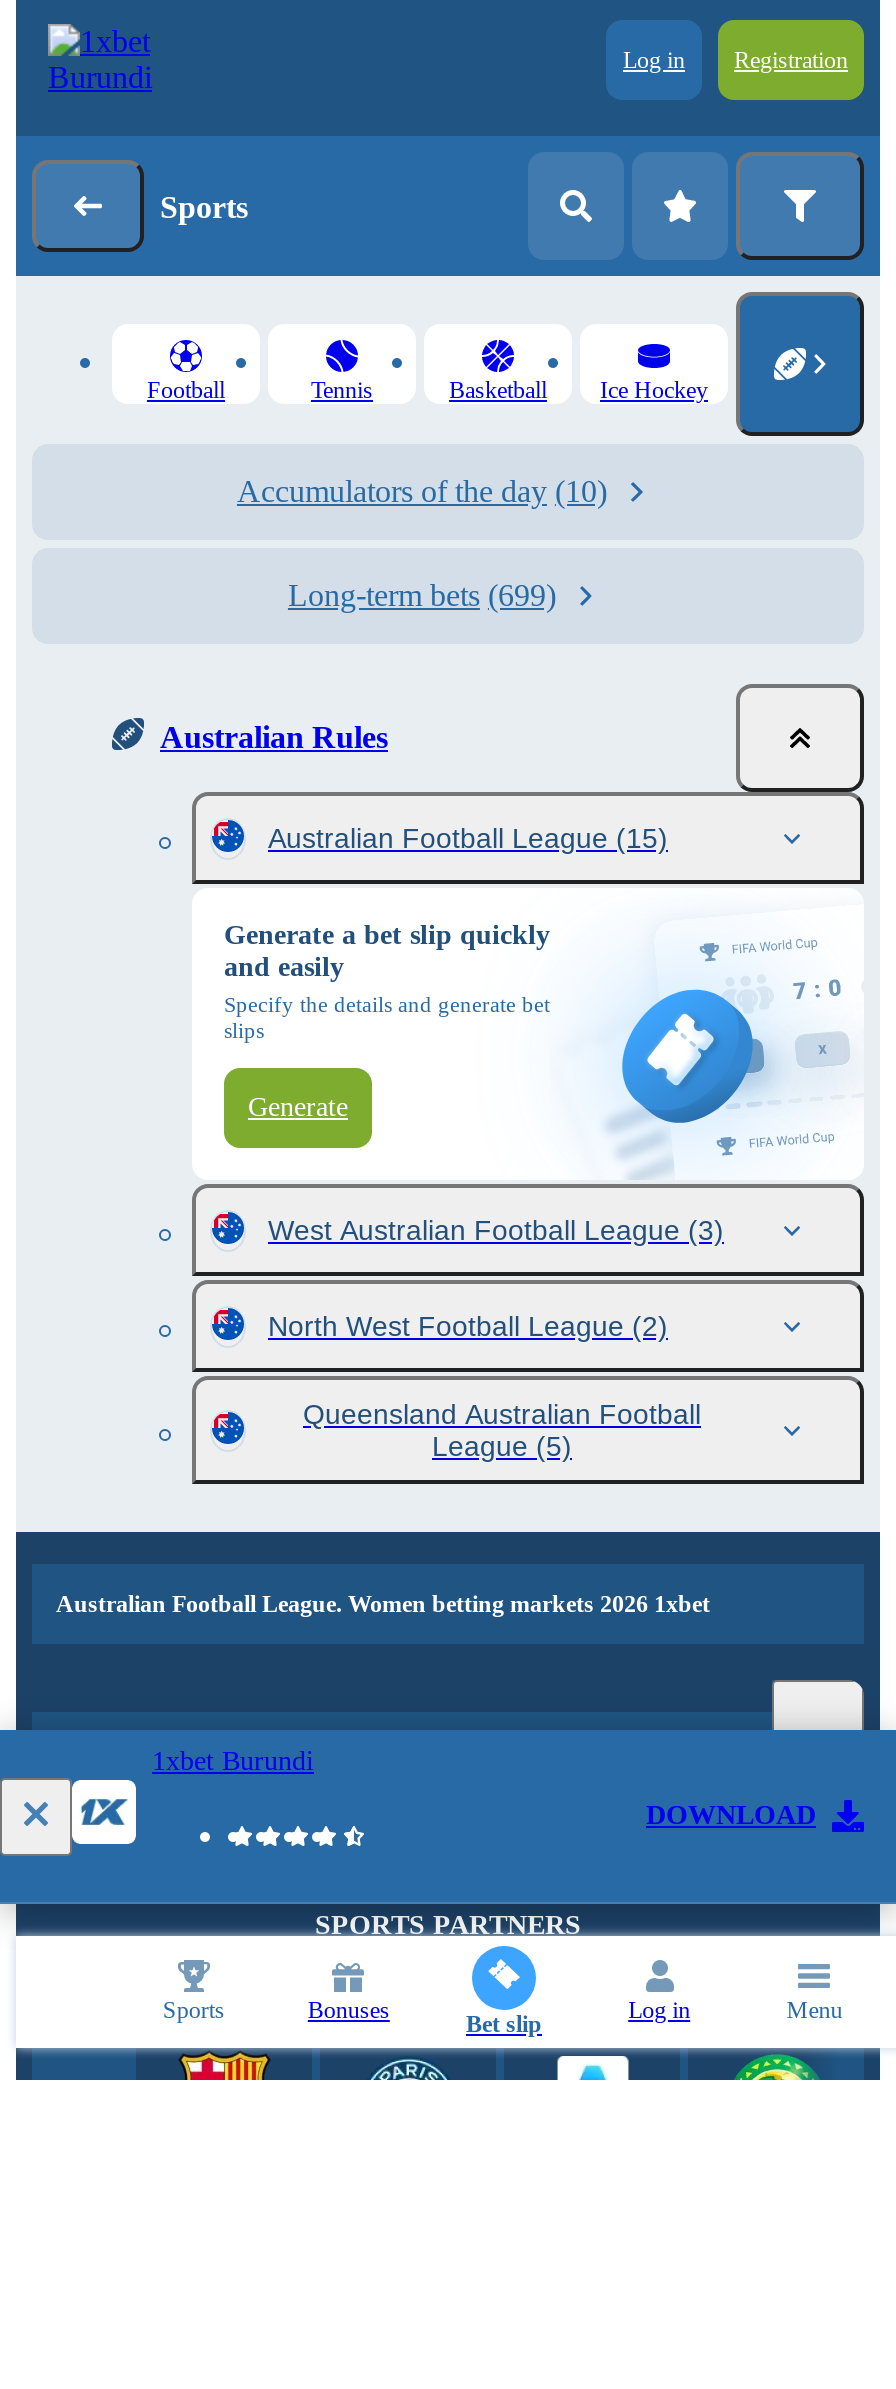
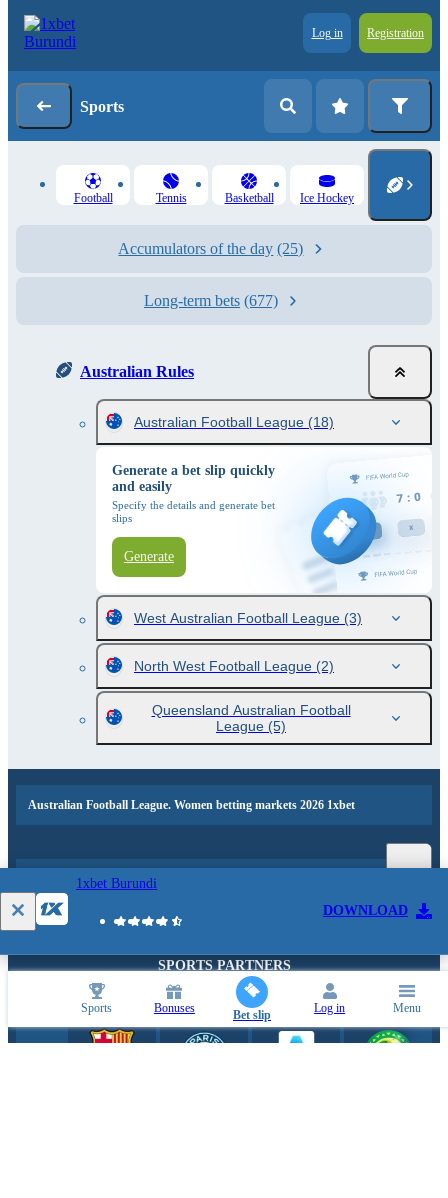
[237,474,607,508] Accumulators of the day (10) -> [118,240,303,257] Accumulators of the day (25)
[288,578,556,612] Long-term bets (699) -> [144,292,278,309] Long-term bets (677)
[268,822,668,854] Australian Football League (15) -> [134,414,334,430] Australian Football League (18)

